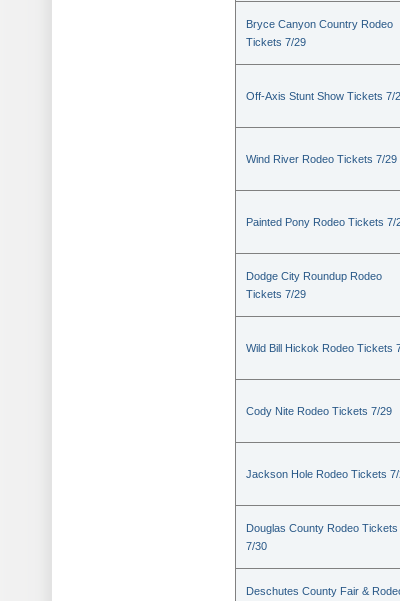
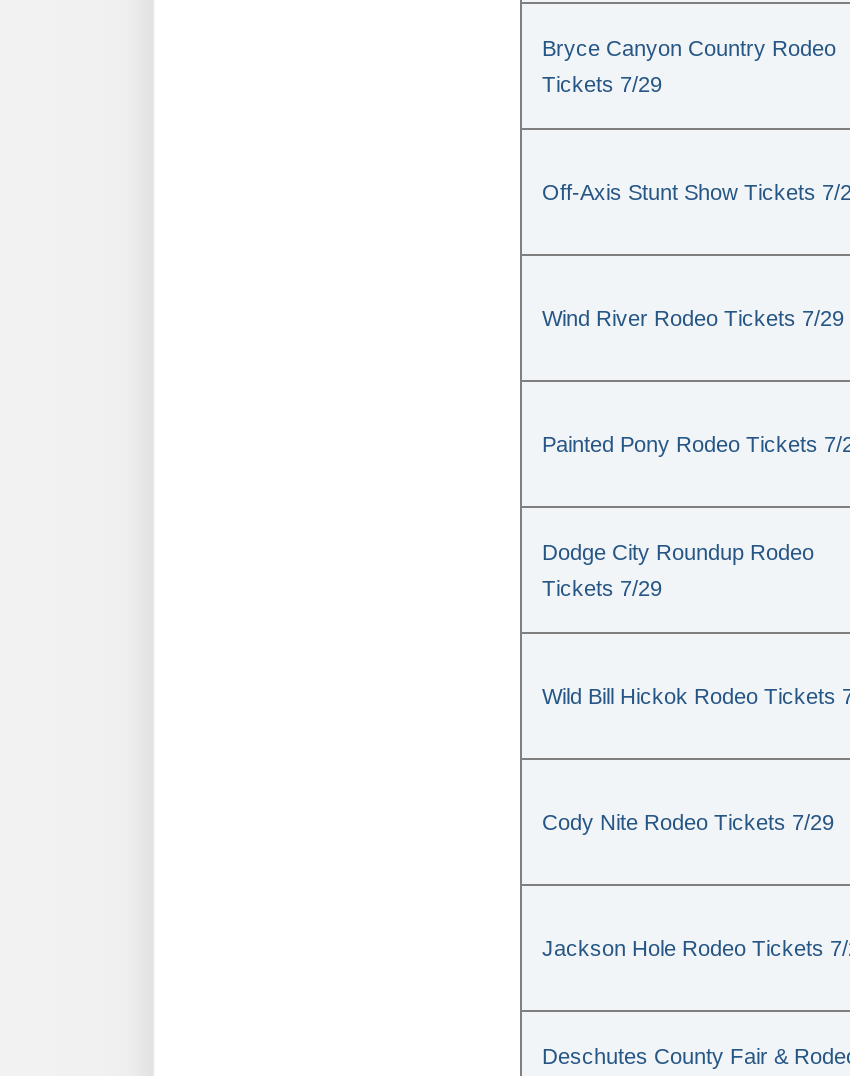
[246,522,398,552] Douglas County Rodeo Tickets | 7/30 -> none

